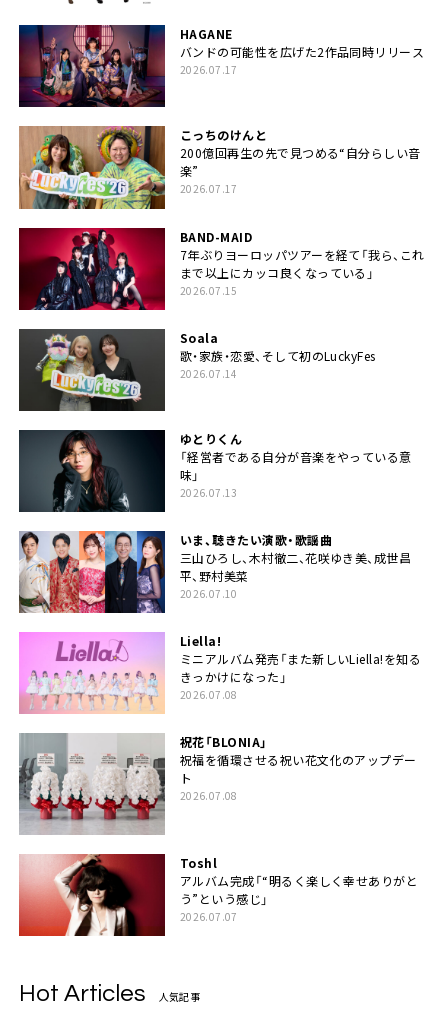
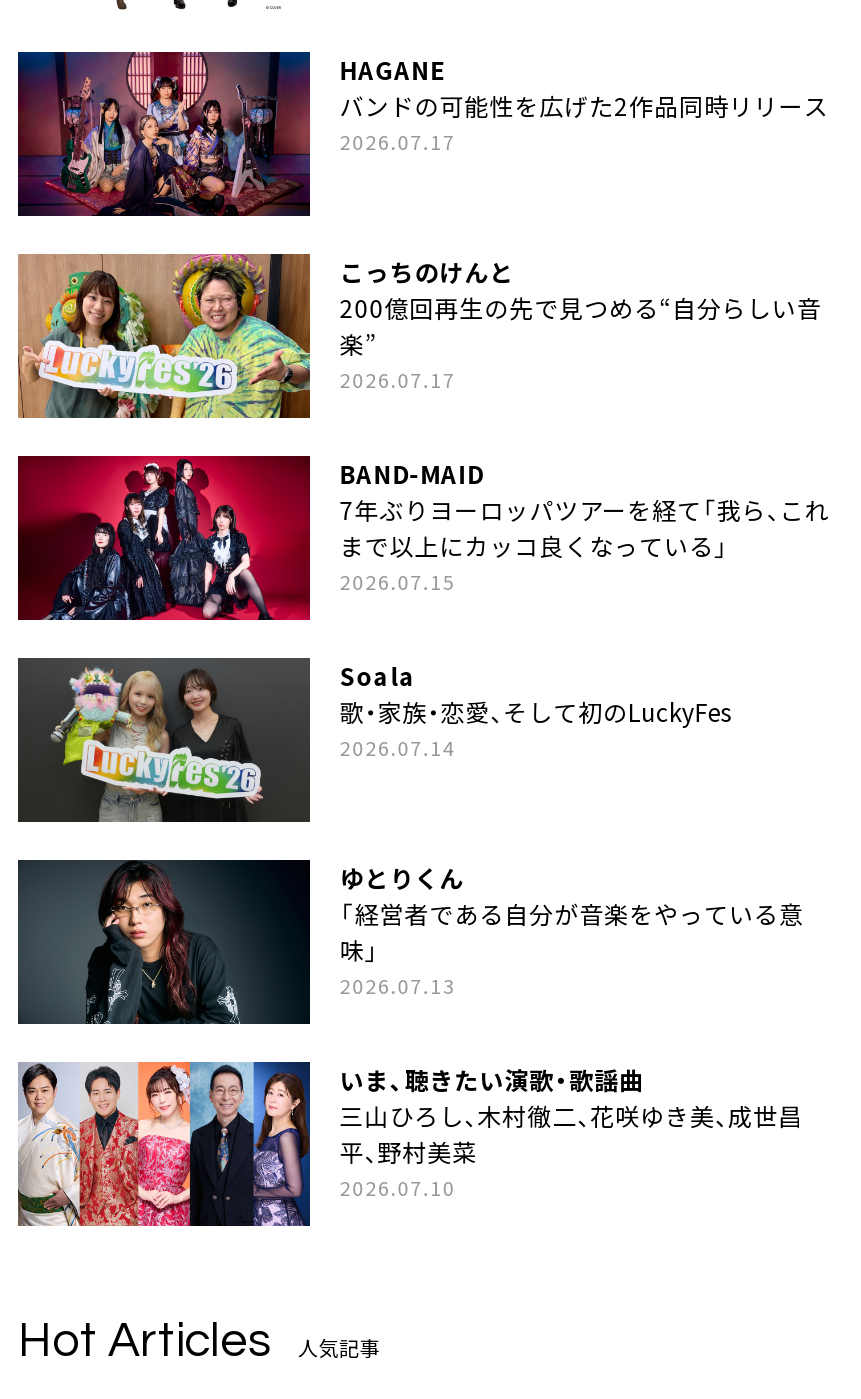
[18,631,421,803] [image] | Liella! | ミニアルバム発売「また新しいLiella!を知る | きっかけになった」 | 2026.07.08 | 祝花「BLONIA」 | 祝福を循環させる祝い花文化のアップデー | ト | 2026.07.08 -> none
[19,734,418,924] [image] | Toshl | アルバム完成「“明るく楽しく幸せありがと | う”という感じ」 | 2026.07.07 -> none
[18,853,165,937] [image] -> none

